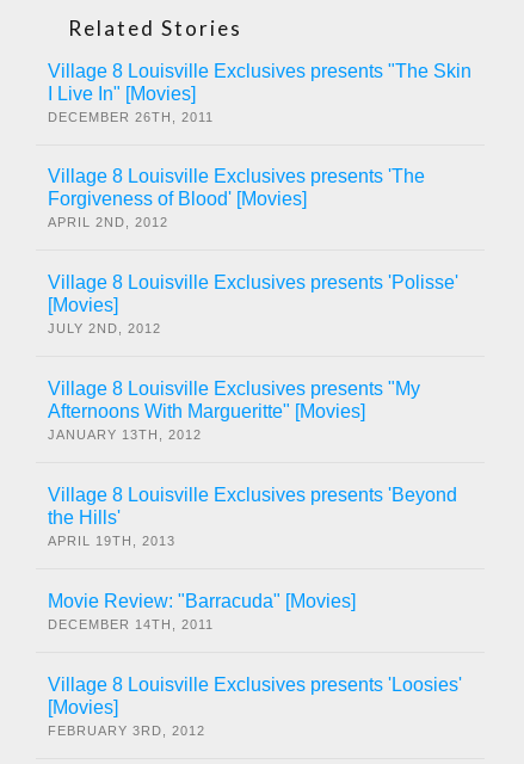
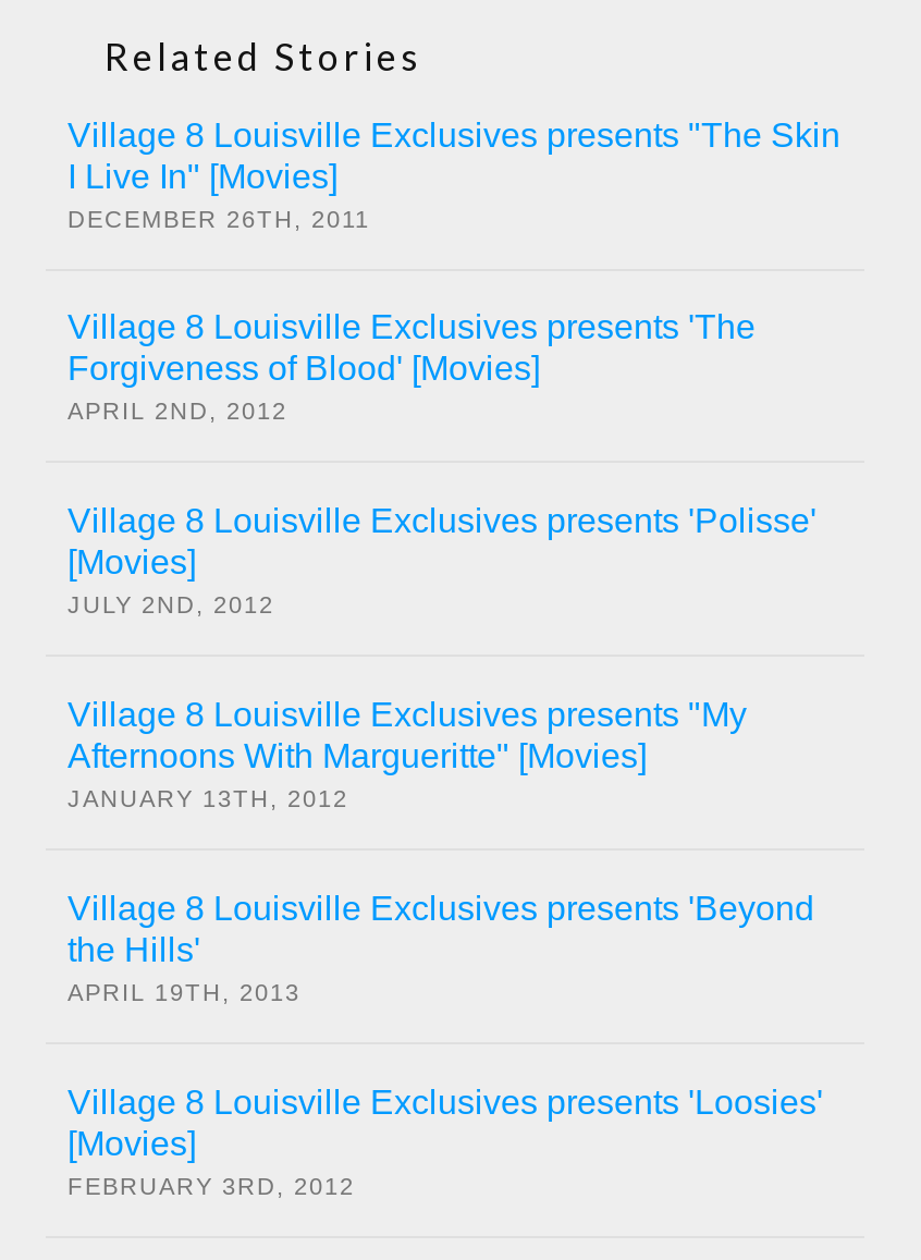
[48,592,356,632] Movie Review: "Barracuda" [Movies] | DECEMBER 14TH, 2011 -> none

